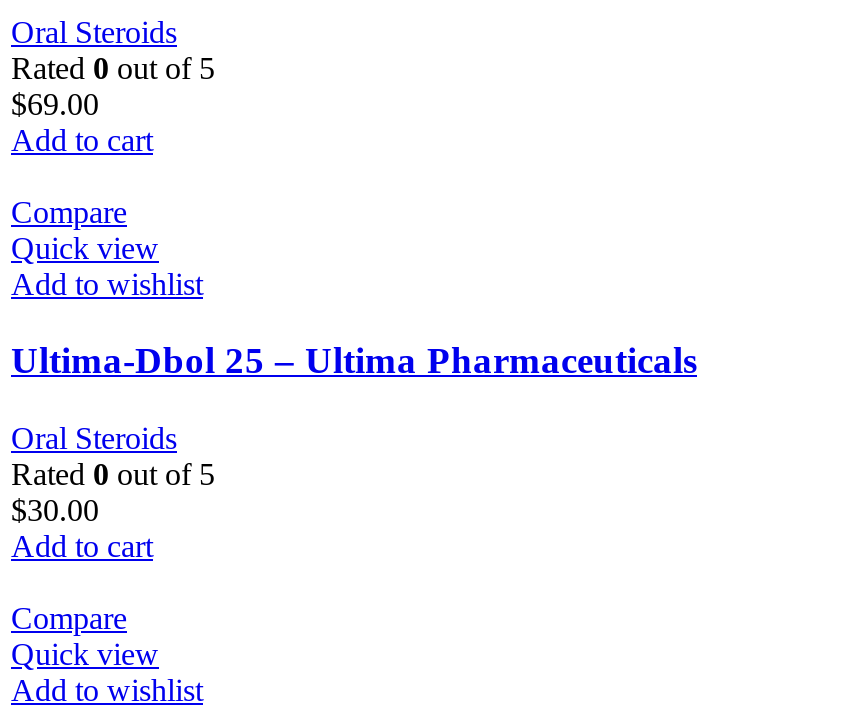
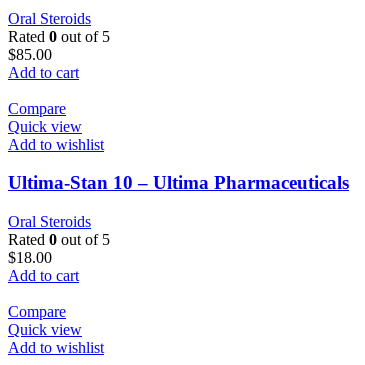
[11,86,99,120] $69.00 -> [8,46,52,63] $85.00
[11,340,697,382] Ultima-Dbol 25 – Ultima Pharmaceuticals -> [8,172,349,193] Ultima-Stan 10 – Ultima Pharmaceuticals
[11,493,99,527] $30.00 -> [8,249,52,266] $18.00

